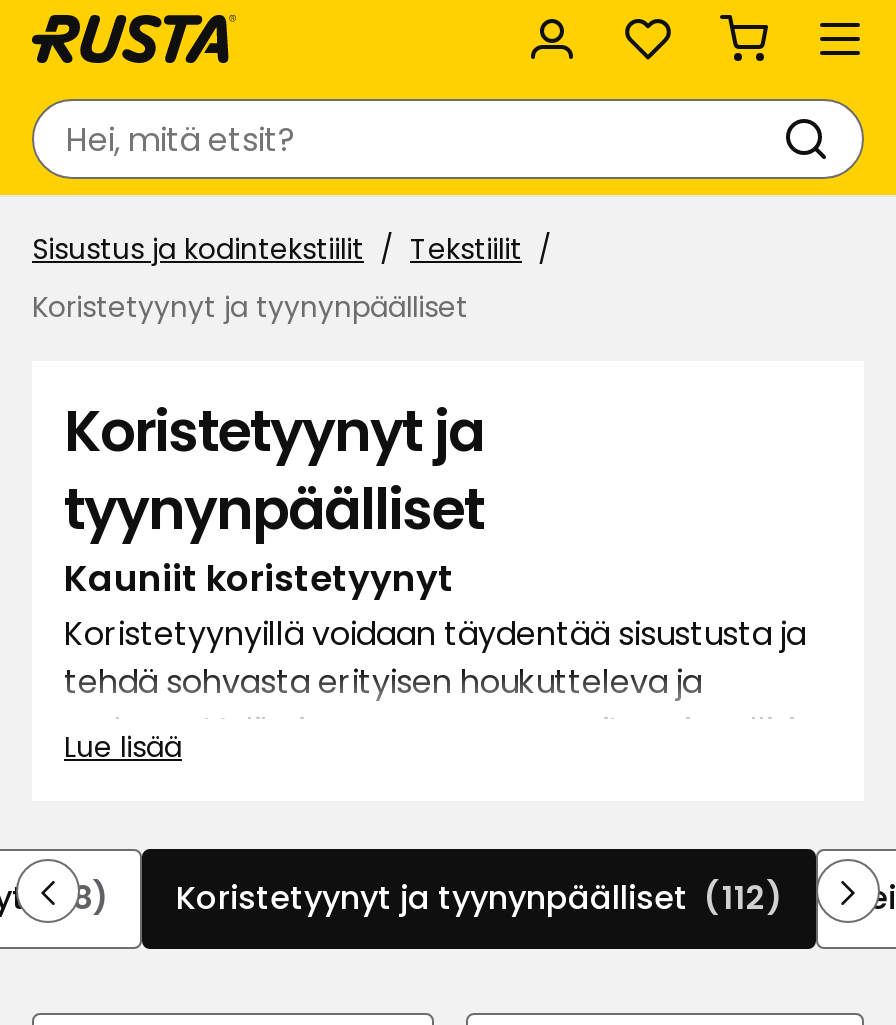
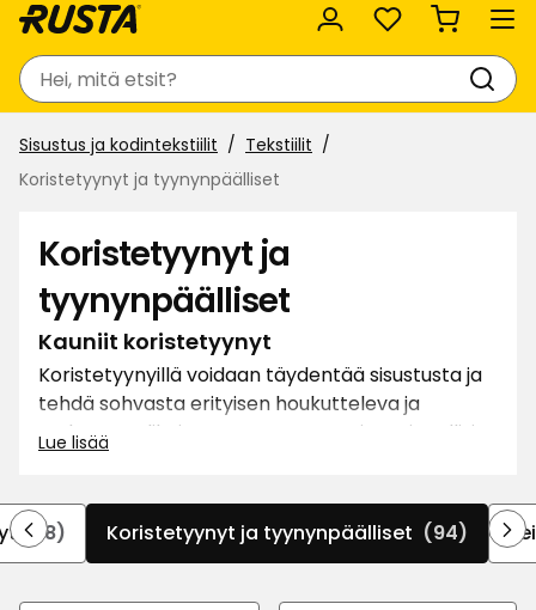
[176,875,782,921] Koristetyynyt ja tyynynpäälliset (112) -> [106,519,468,547] Koristetyynyt ja tyynynpäälliset (94)

